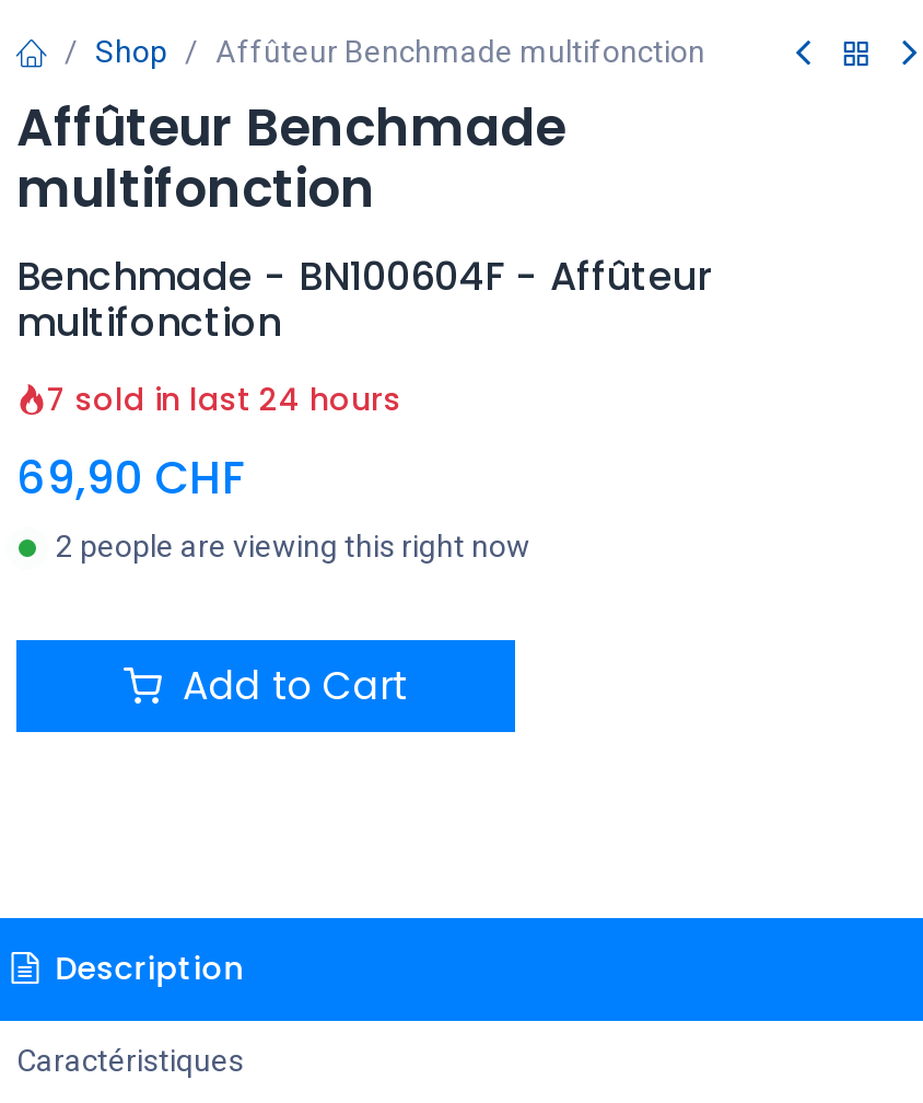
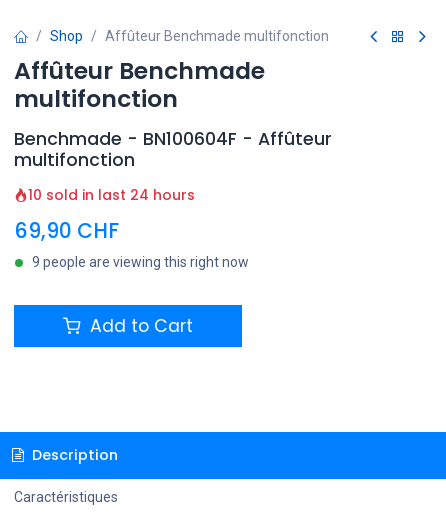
[47,378,401,422] 7 sold in last 24 hours -> [28,185,195,205] 10 sold in last 24 hours
[56,529,530,564] 2 people are viewing this right now -> [32,254,249,270] 9 people are viewing this right now

